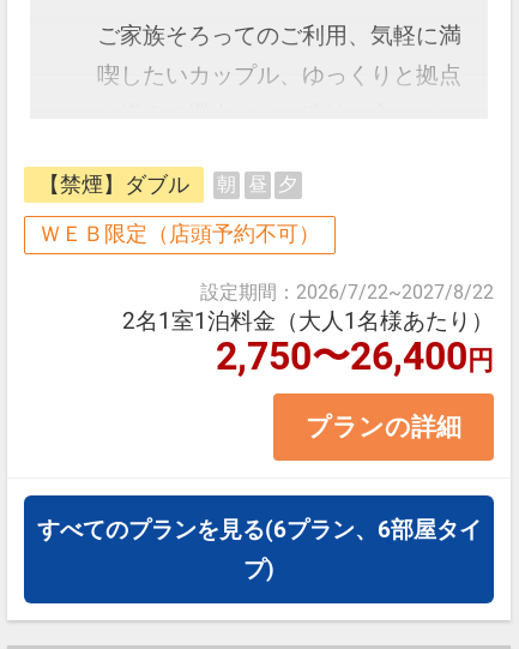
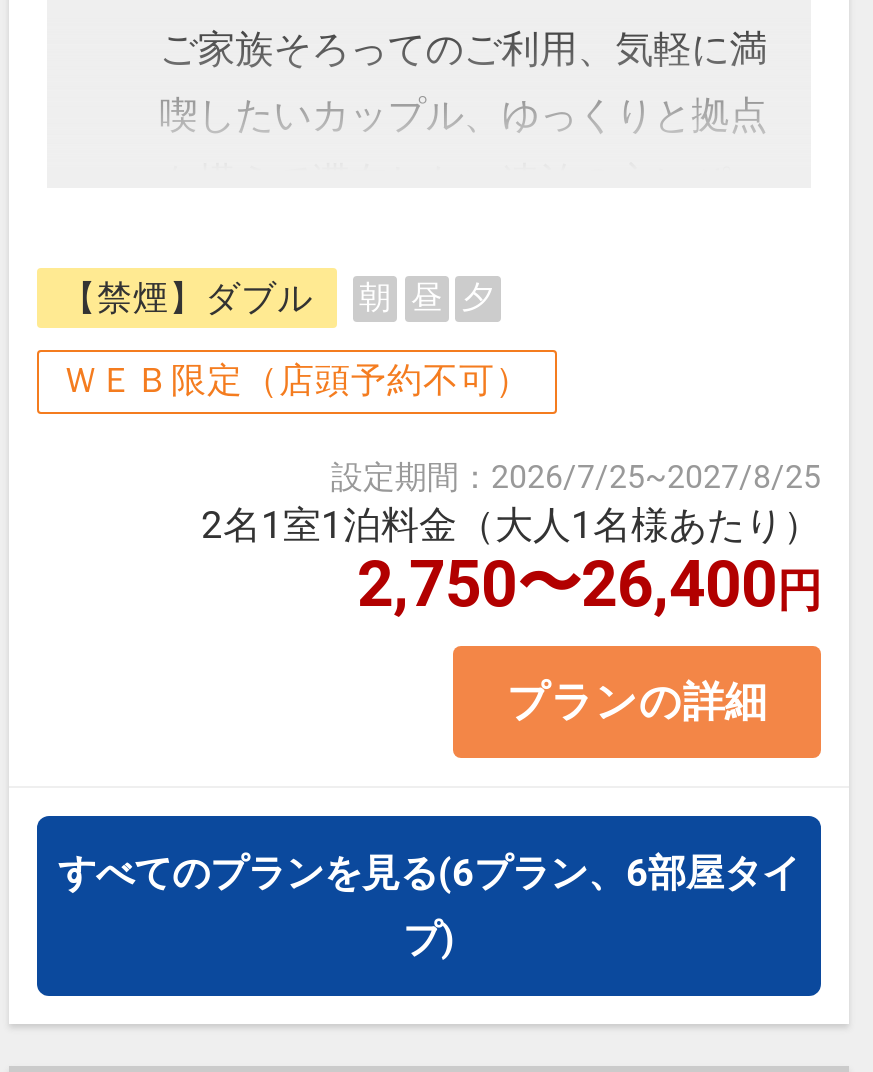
[200,280,494,303] 設定期間：2026/7/22~2027/8/22 -> [331,458,821,496] 設定期間：2026/7/25~2027/8/25

